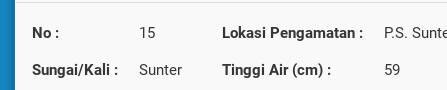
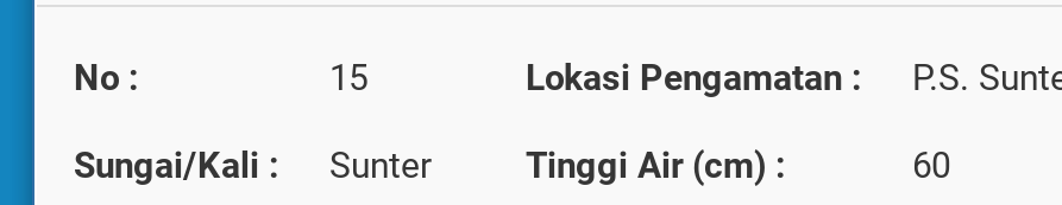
[384,61,400,79] 59 -> [912,145,950,187] 60

